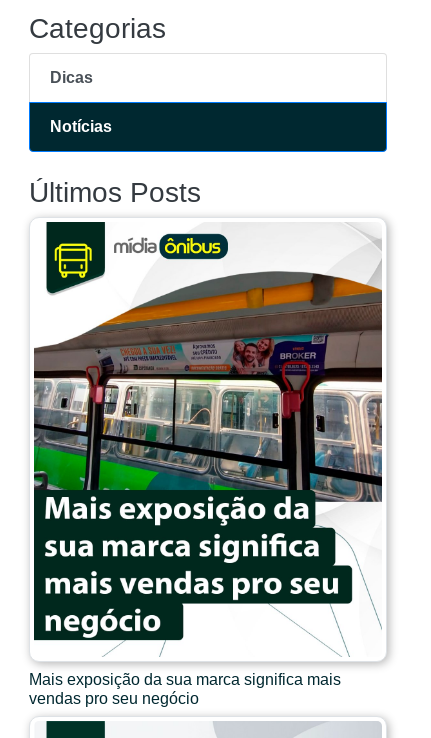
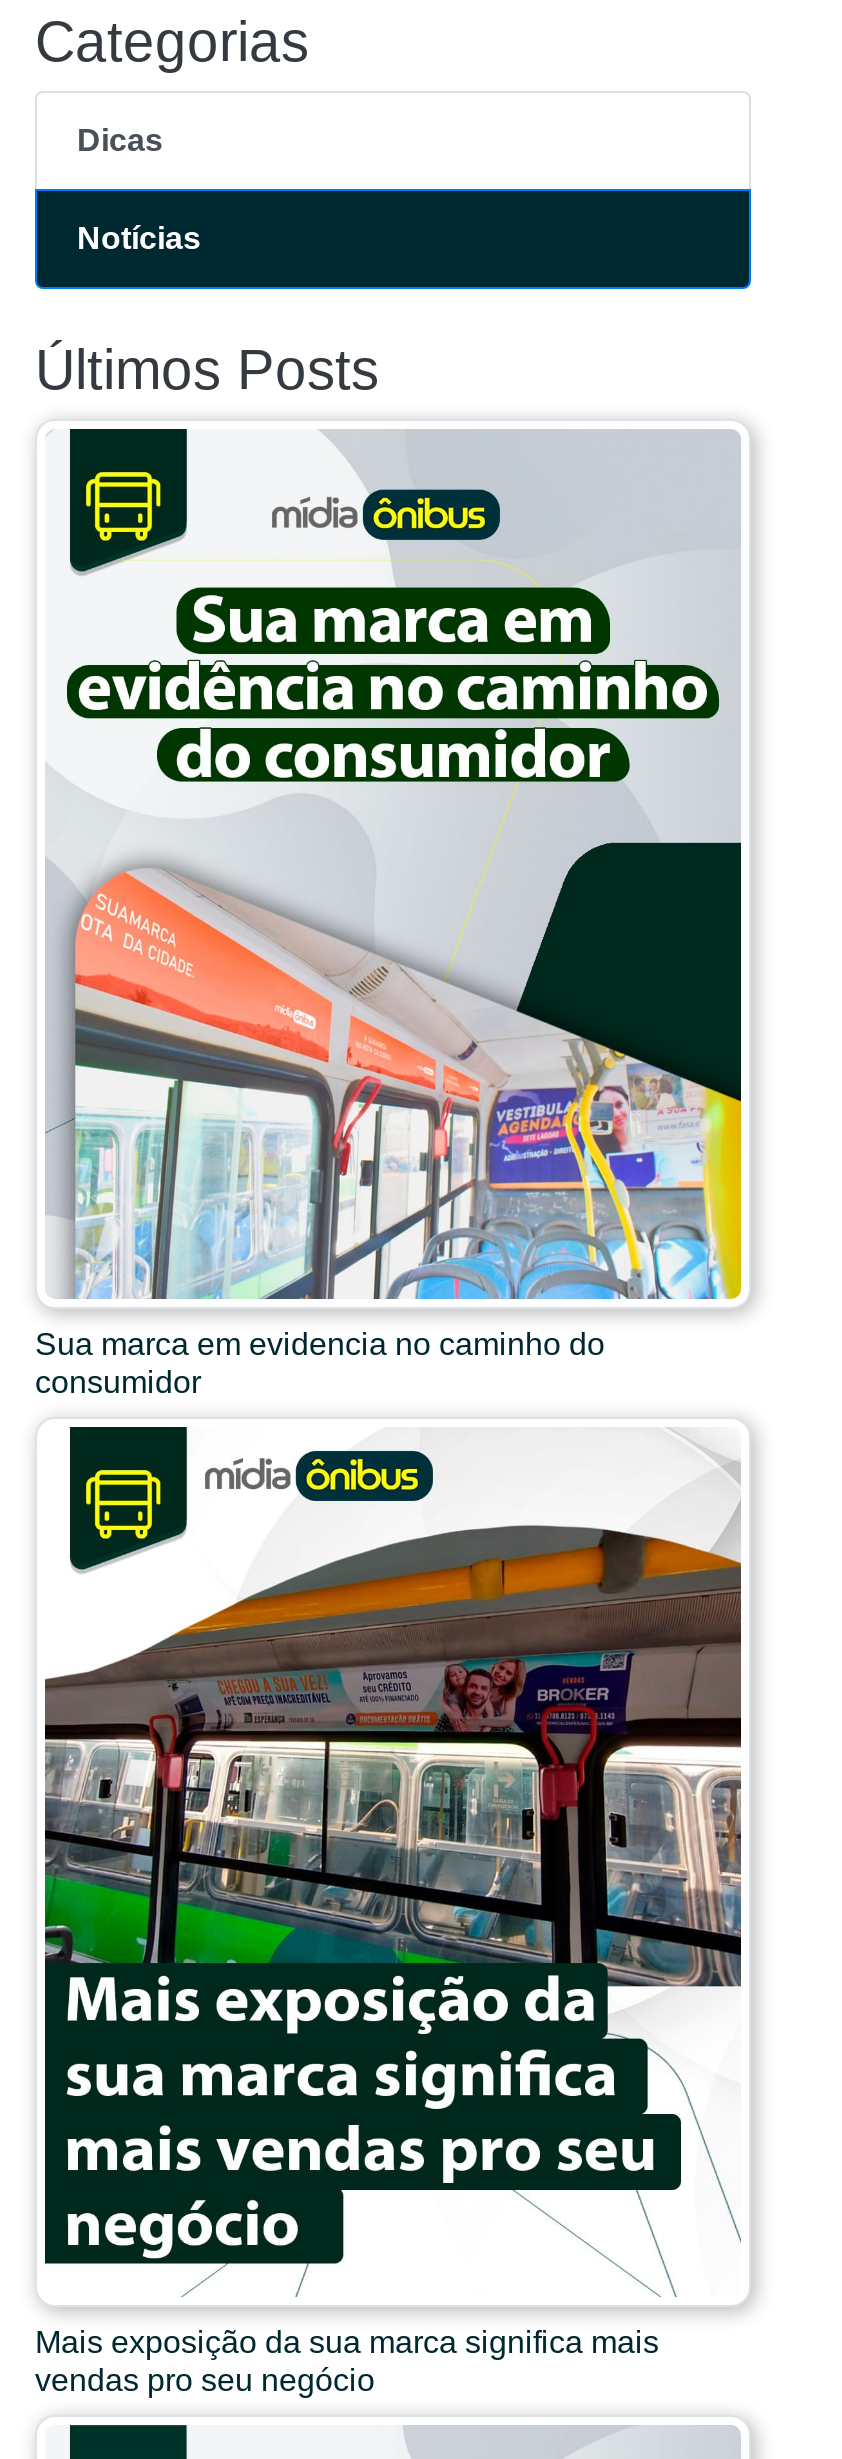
none -> [35,429,743,1398] [image] | Sua marca em evidencia no caminho do | consumidor

